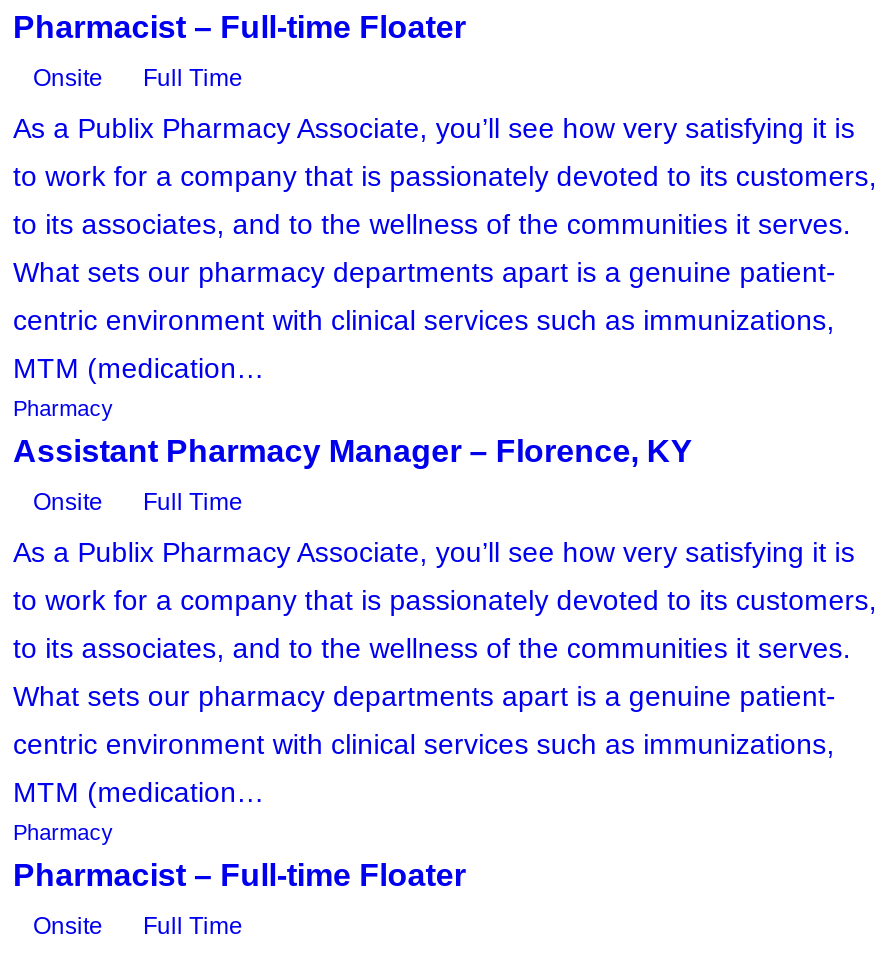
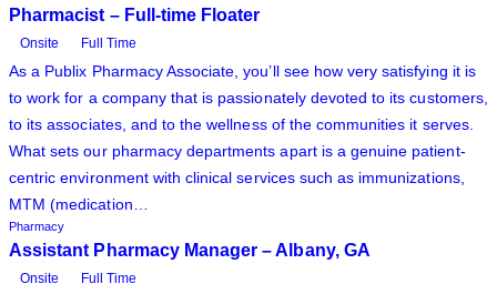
[13,435,877,893] Assistant Pharmacy Manager – Florence, KY | Onsite | Full Time | As a Publix Pharmacy Associate, you’ll see how very satisfying it is | to work for a company that is passionately devoted to its customers, | to its associates, and to the wellness of the communities it serves. | What sets our pharmacy departments apart is a genuine patient- | centric environment with clinical services such as immunizations, | MTM (medication… | Pharmacy | Pharmacist – Full-time Floater -> [9,241,370,260] Assistant Pharmacy Manager – Albany, GA

